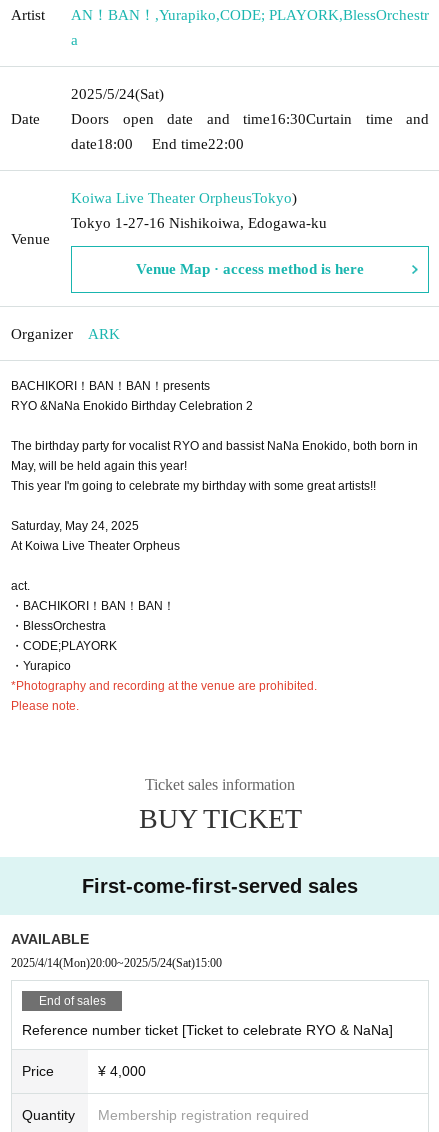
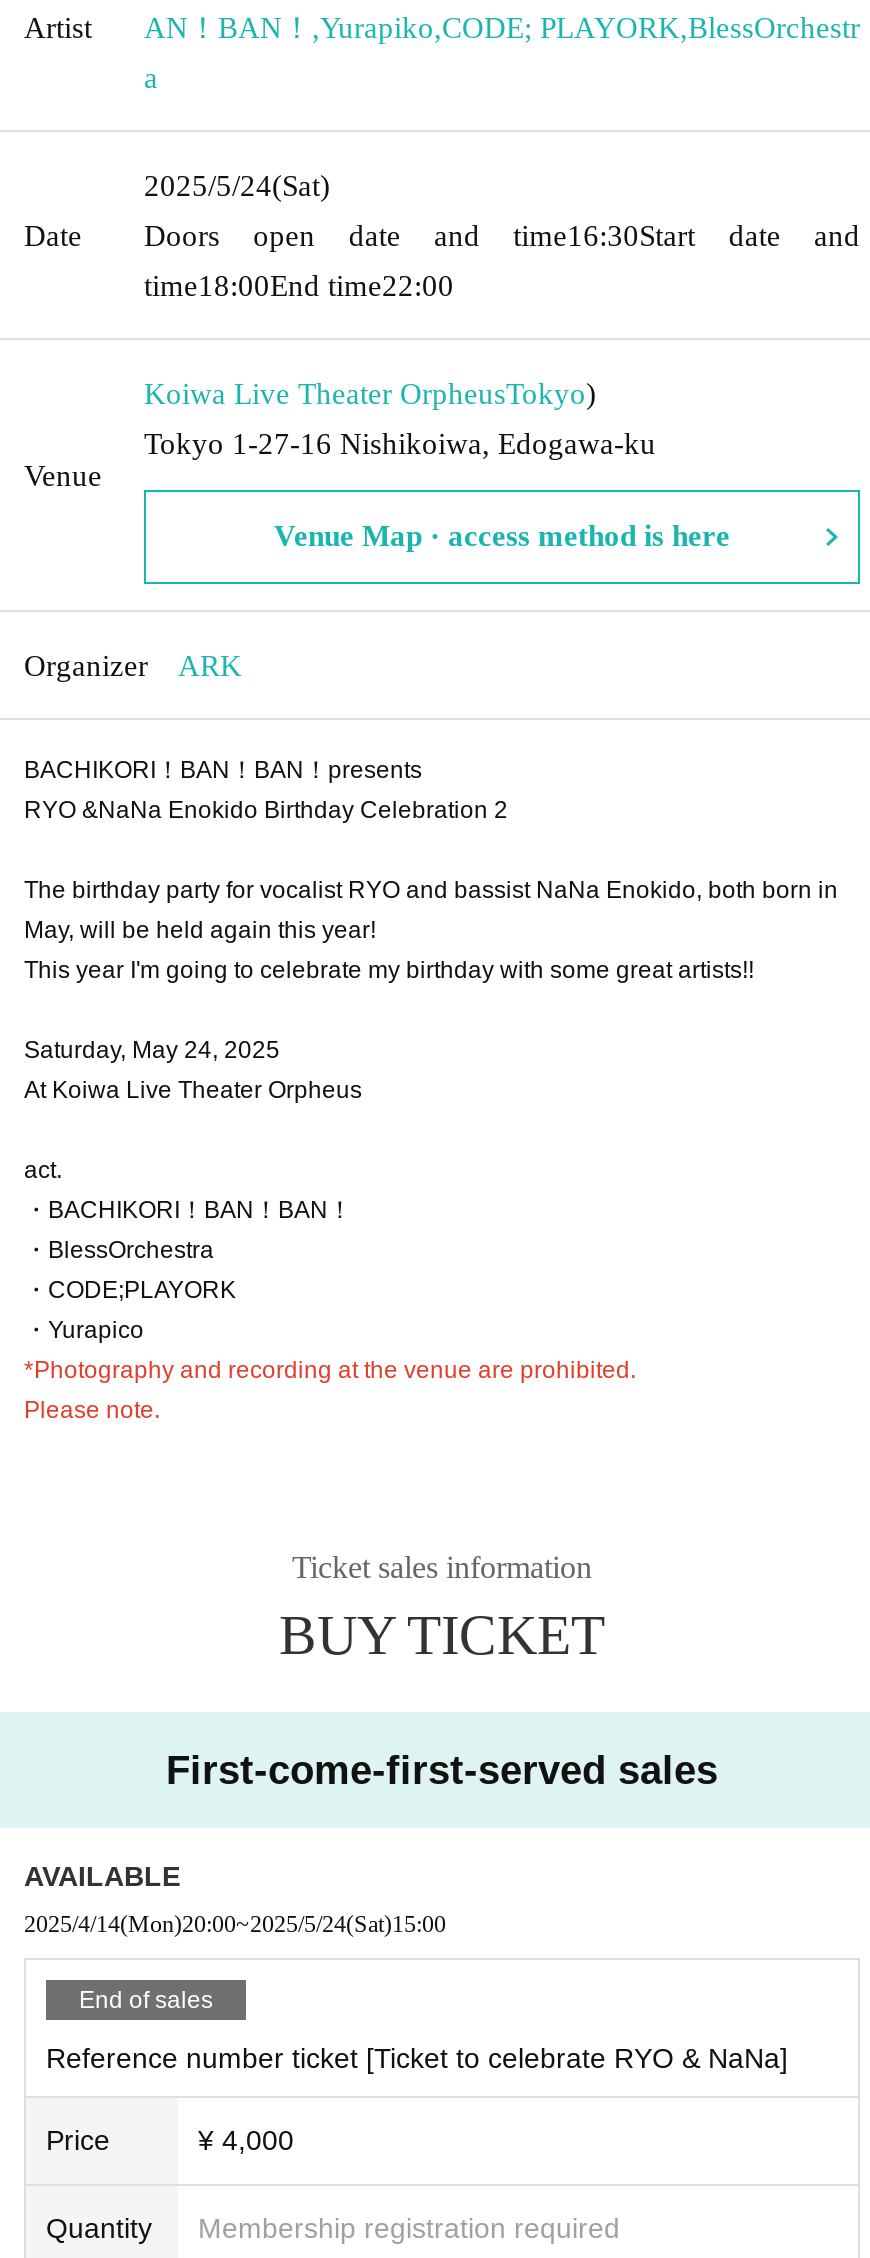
[71,110,429,126] Doors open date and time16:30Curtain time and -> [144,219,860,251] Doors open date and time16:30Start date and
[71,135,244,151] date18:00End time22:00 -> [144,269,454,301] time18:00End time22:00

